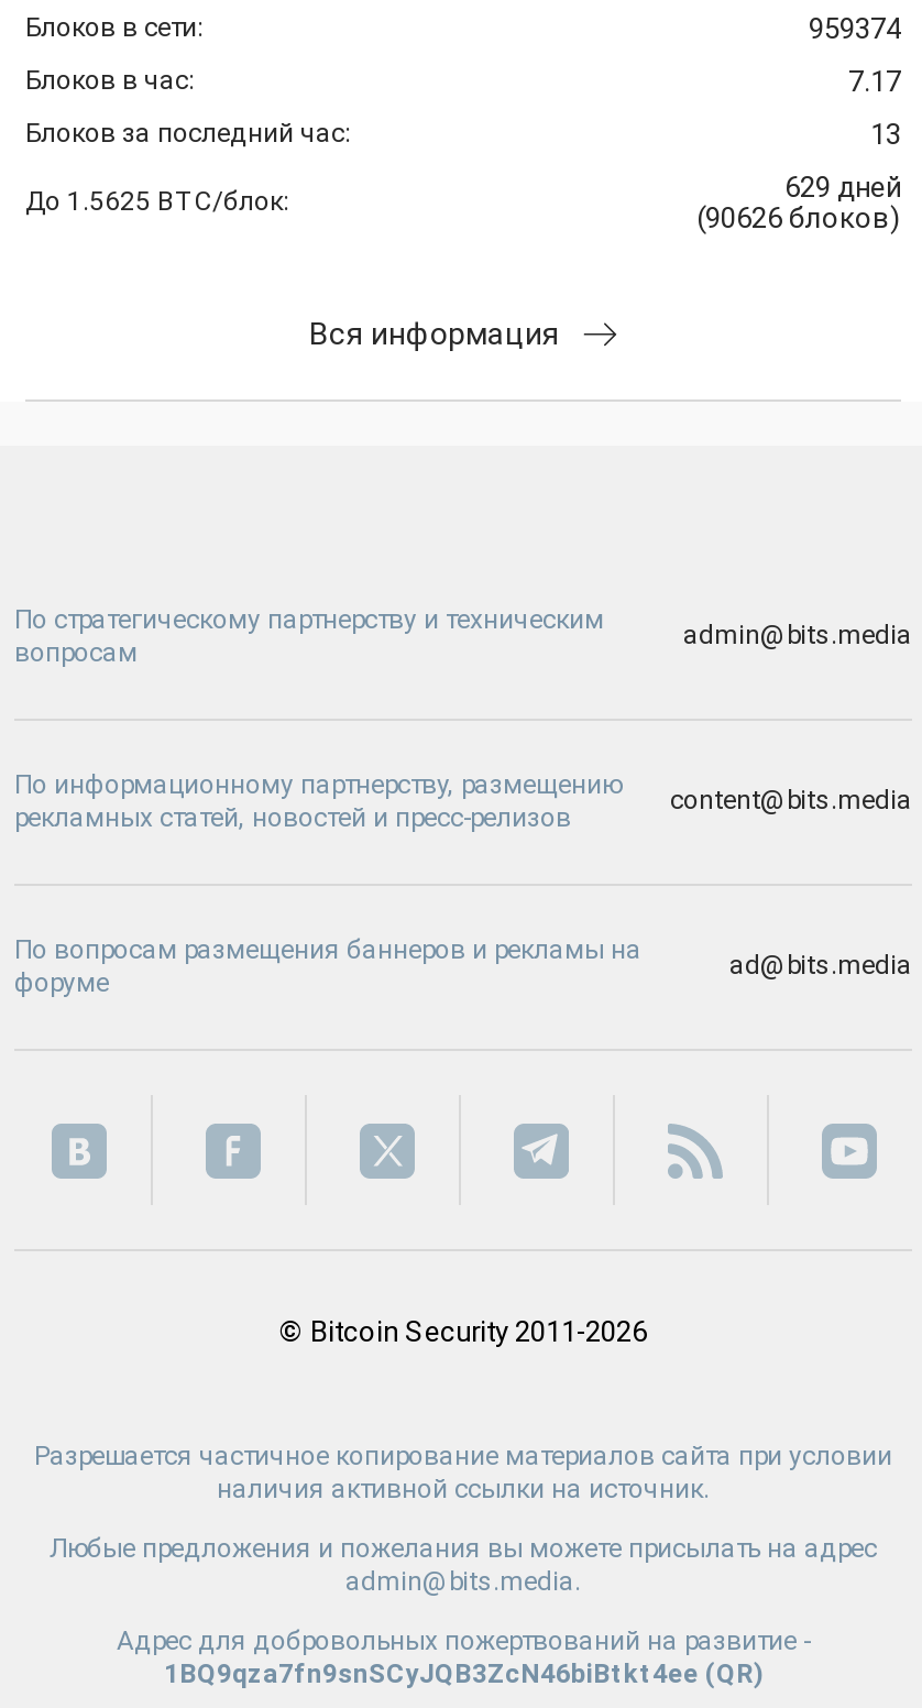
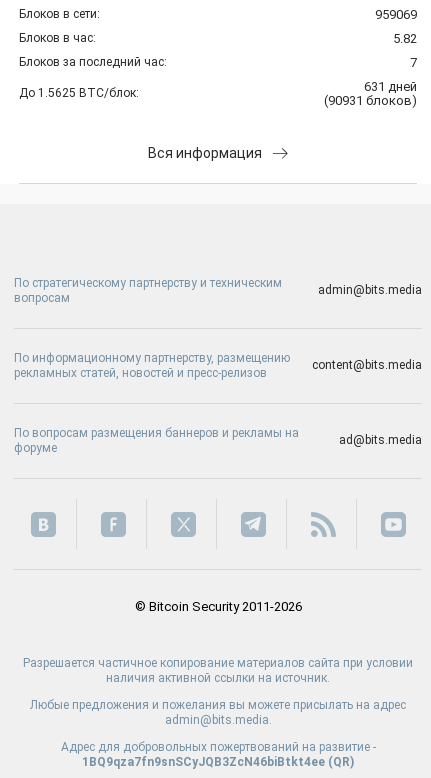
[809,12,901,45] 959374 -> [375,7,417,22] 959069
[848,65,901,98] 7.17 -> [393,31,417,46] 5.82
[870,118,901,151] 13 -> [410,55,417,70] 7
[784,171,901,204] 629 дней -> [364,79,417,94] 631 дней
[696,201,901,234] (90626 блоков) -> [324,93,417,108] (90931 блоков)

